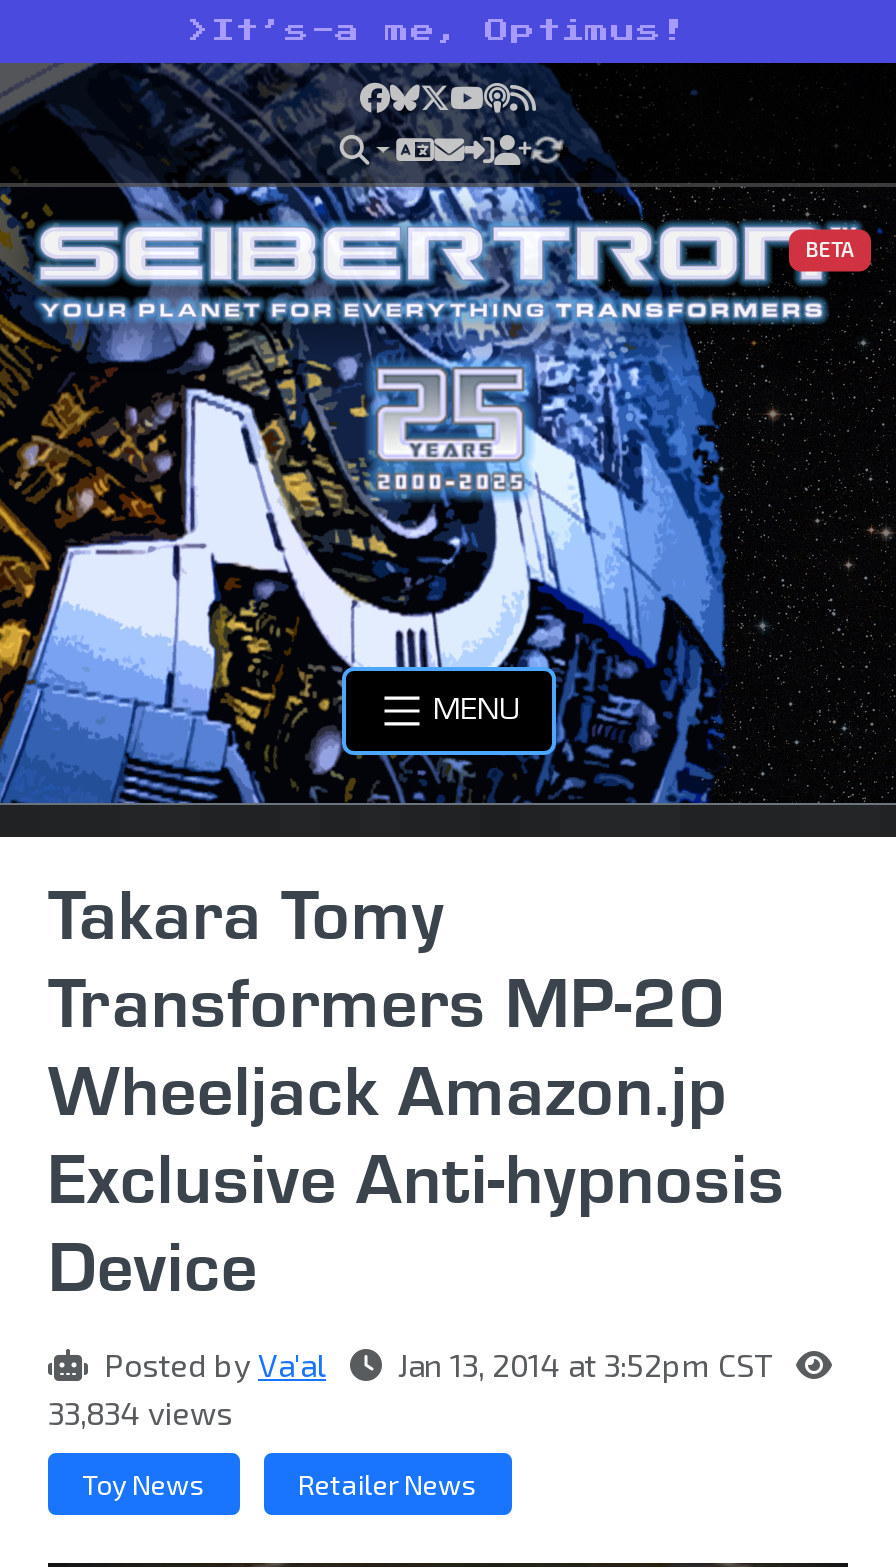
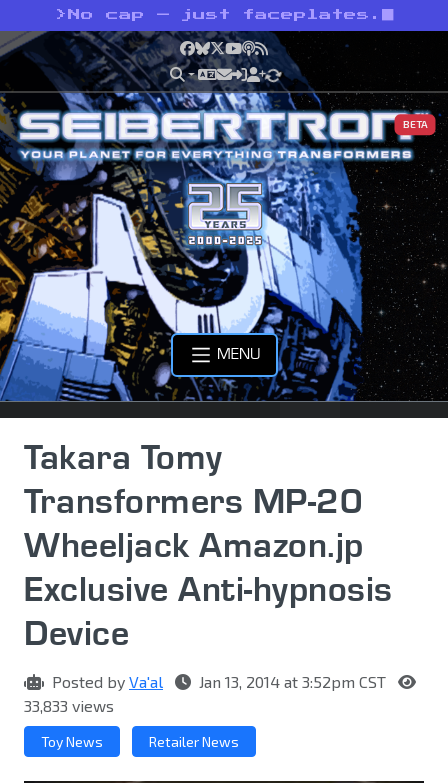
[187,19,687,43] > It’s-a me, Optimus! -> [55,9,381,21] > No cap — just faceplates.
[48,1393,232,1431] 33,834 views -> [24,696,114,715] 33,833 views

